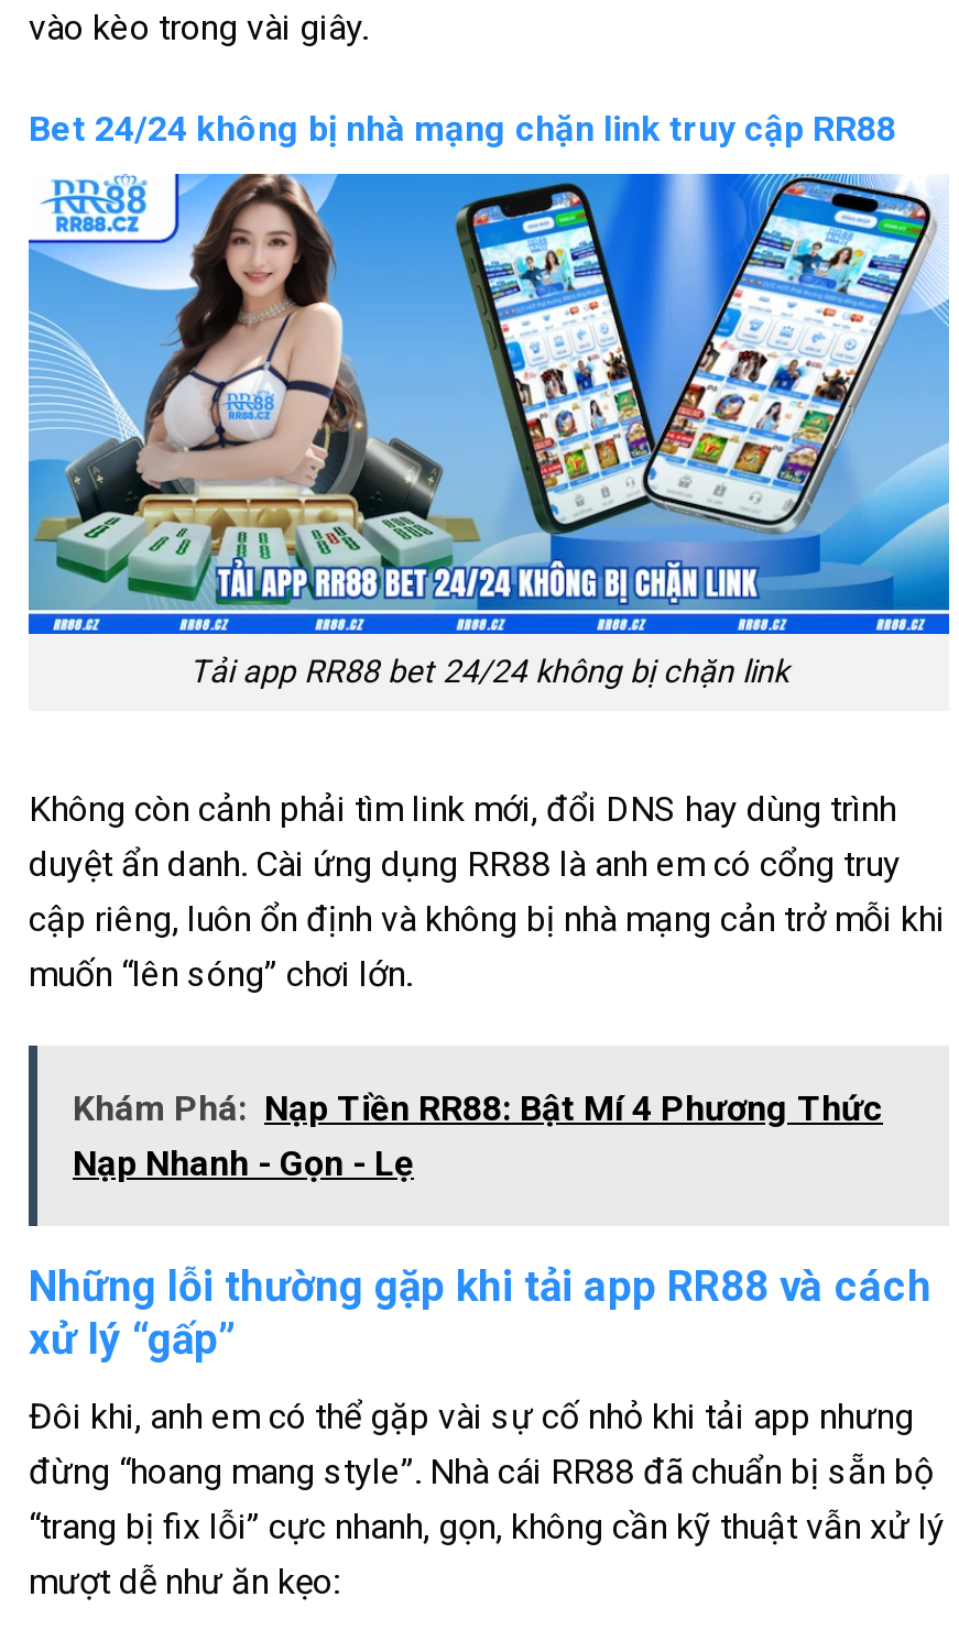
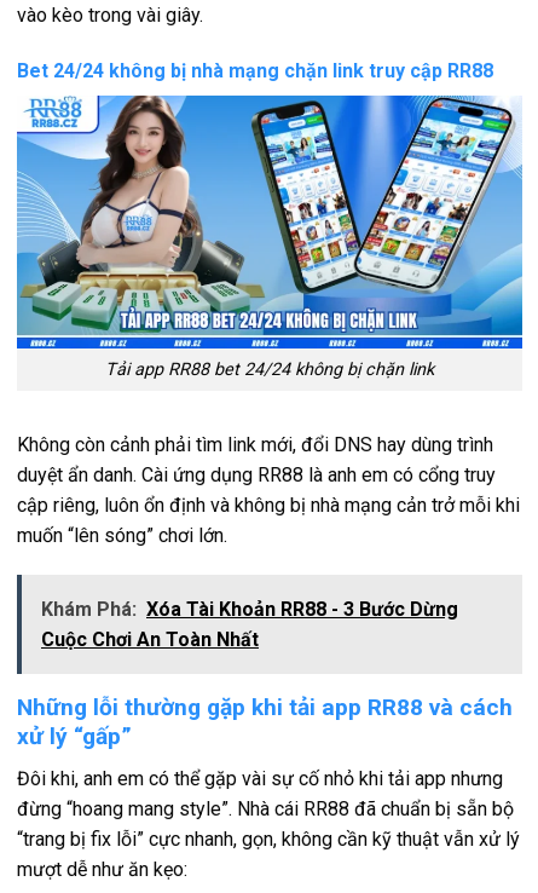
[73,1088,883,1185] Khám Phá: Nạp Tiền RR88: Bật Mí 4 Phương Thức | Nạp Nhanh - Gọn - Lẹ -> [41,598,458,651] Khám Phá: Xóa Tài Khoản RR88 - 3 Bước Dừng | Cuộc Chơi An Toàn Nhất

